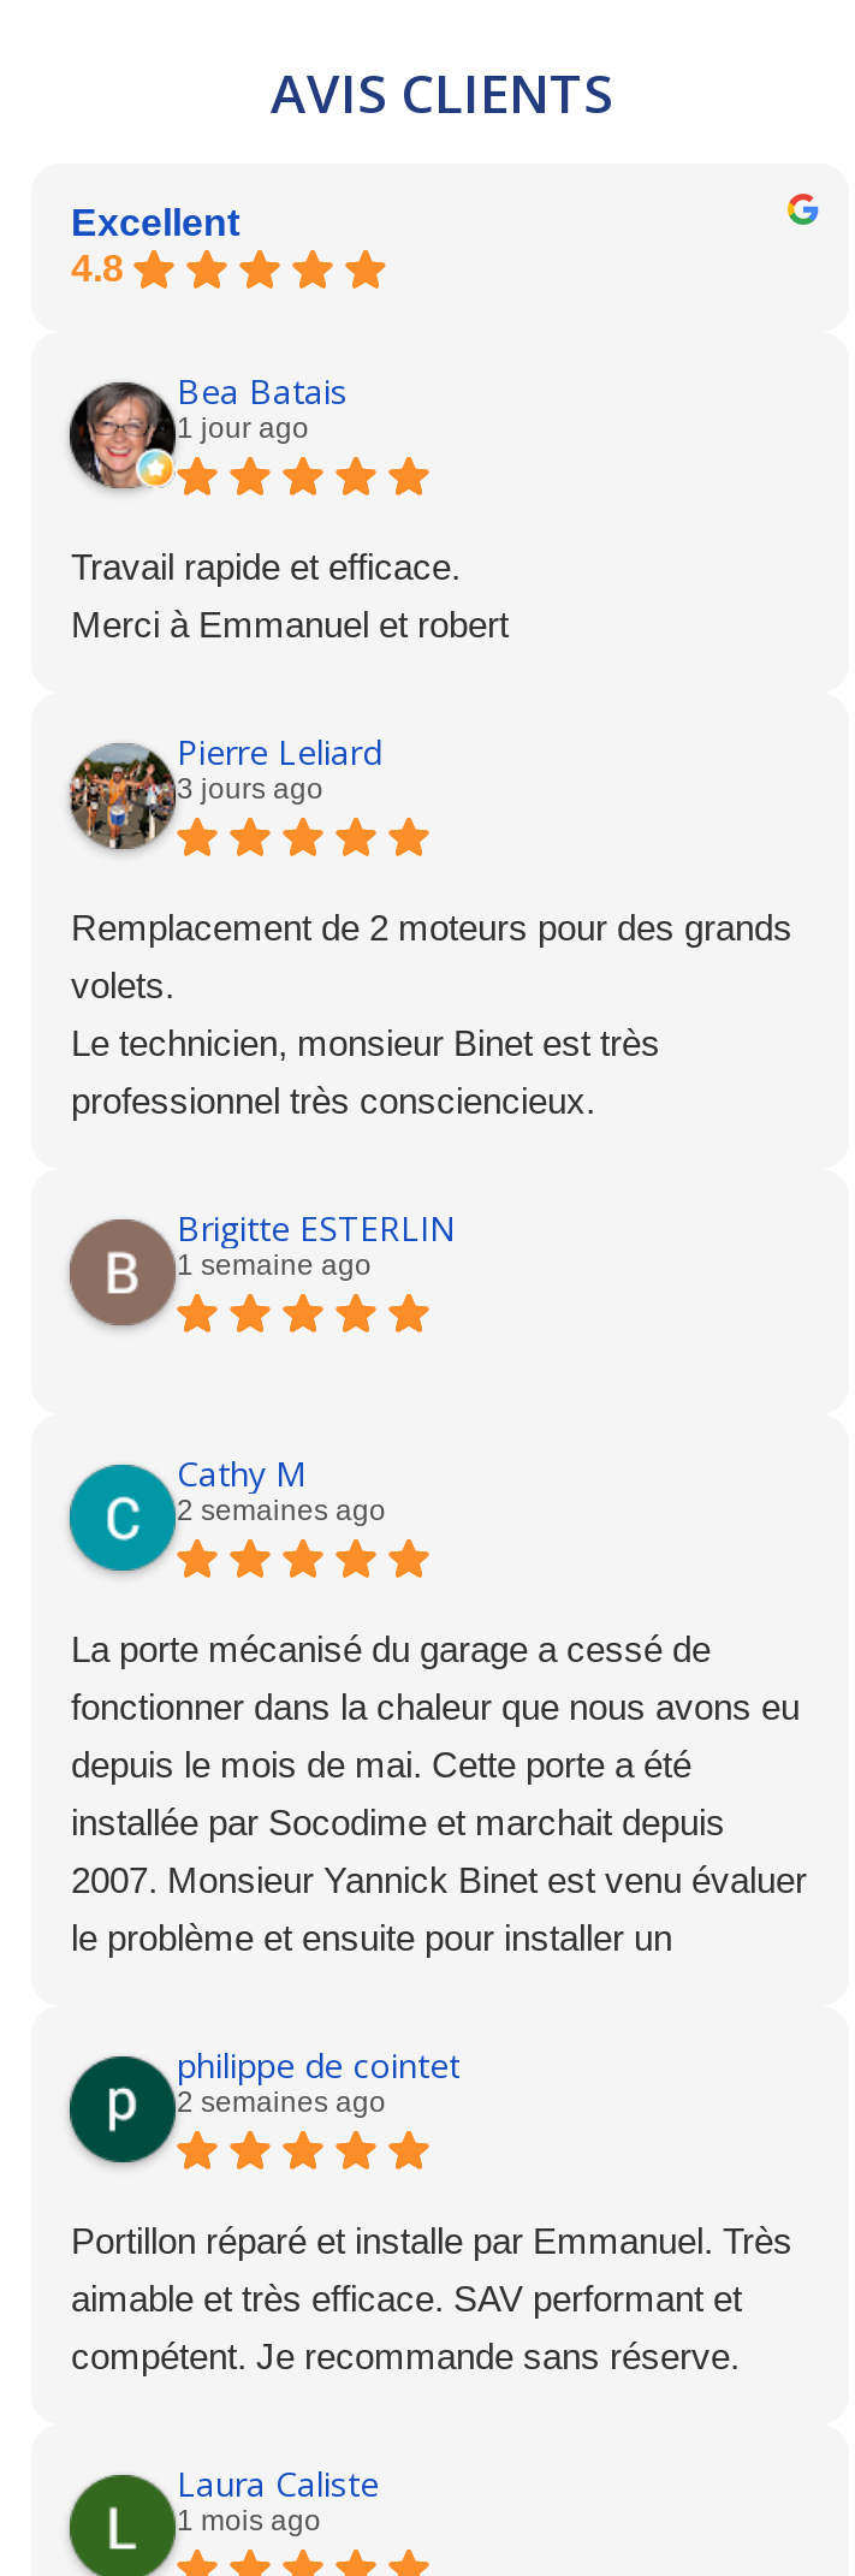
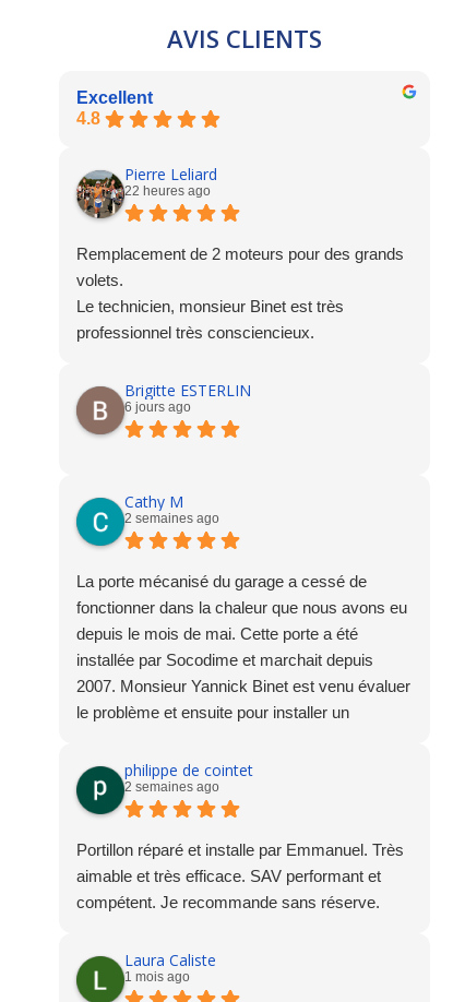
[67,368,509,644] [image] | Bea Batais | 1 jour ago | Travail rapide et efficace. | Merci à Emmanuel et robert -> none
[177,772,323,805] 3 jours ago -> [125,183,211,198] 22 heures ago
[177,1248,372,1282] 1 semaine ago -> [125,399,192,415] 6 jours ago

